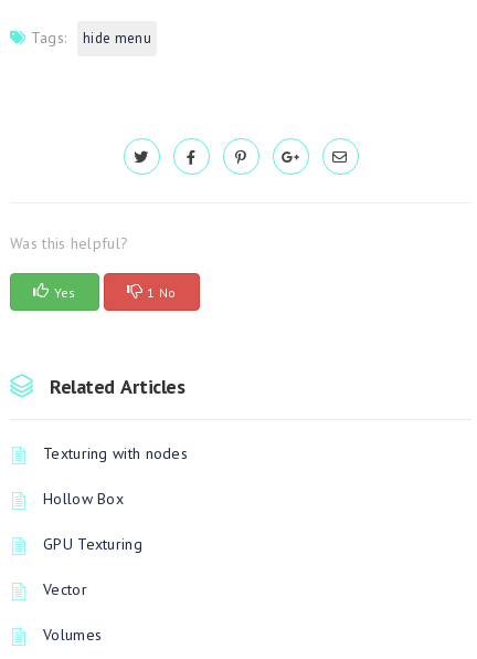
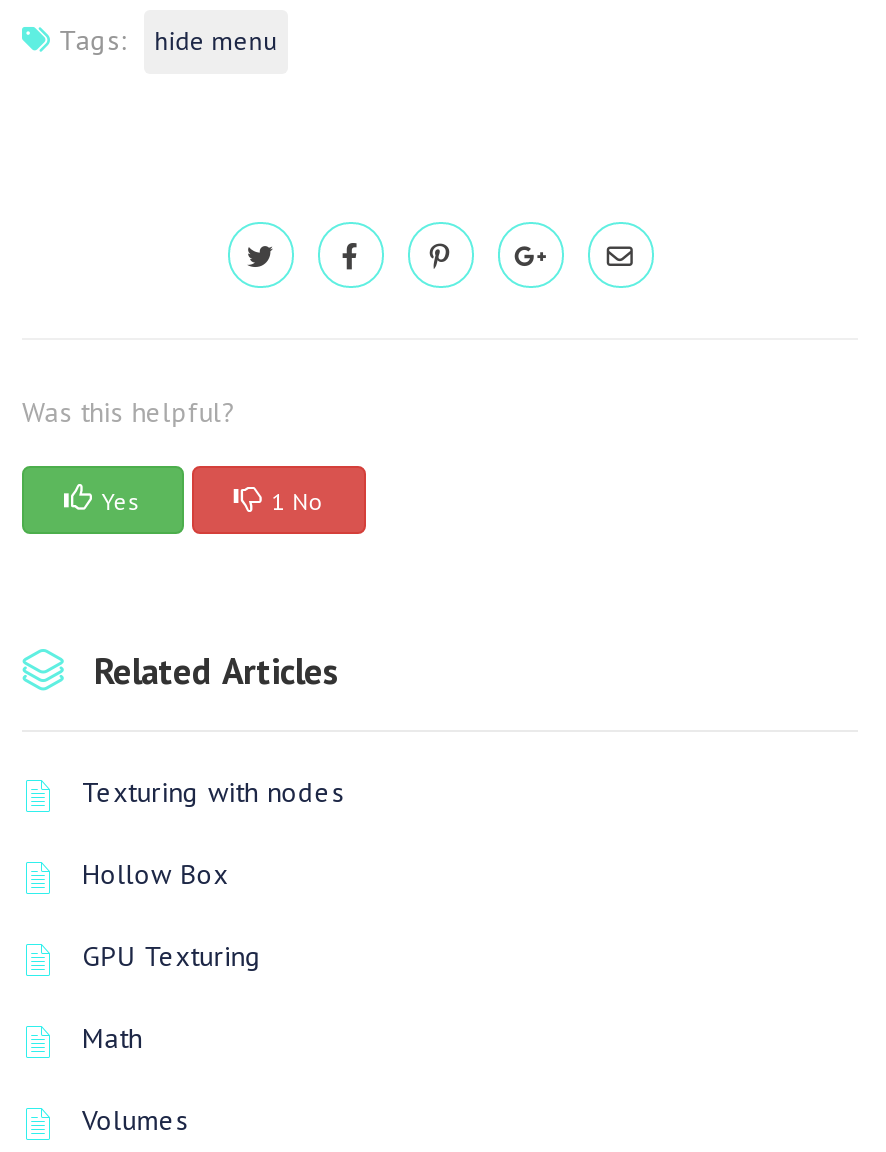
[43,579,87,599] Vector -> [82,1020,142,1056] Math

